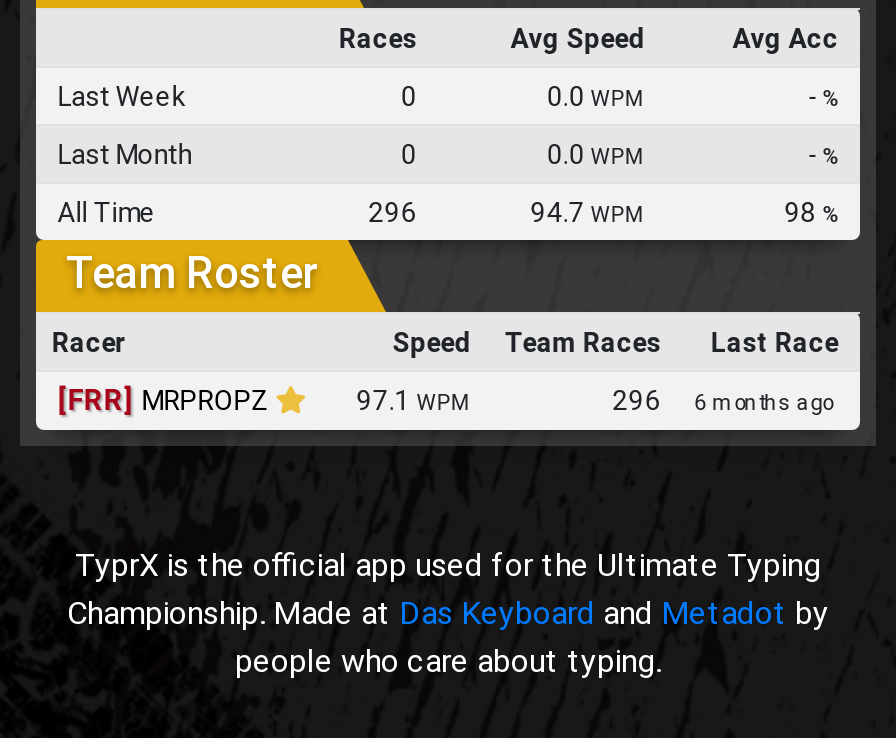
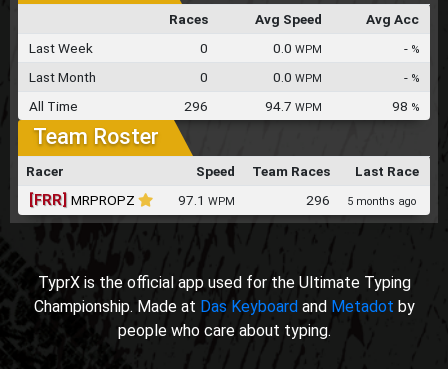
[612,384,838,416] 296 6 months ago -> [306,192,419,208] 296 5 months ago

